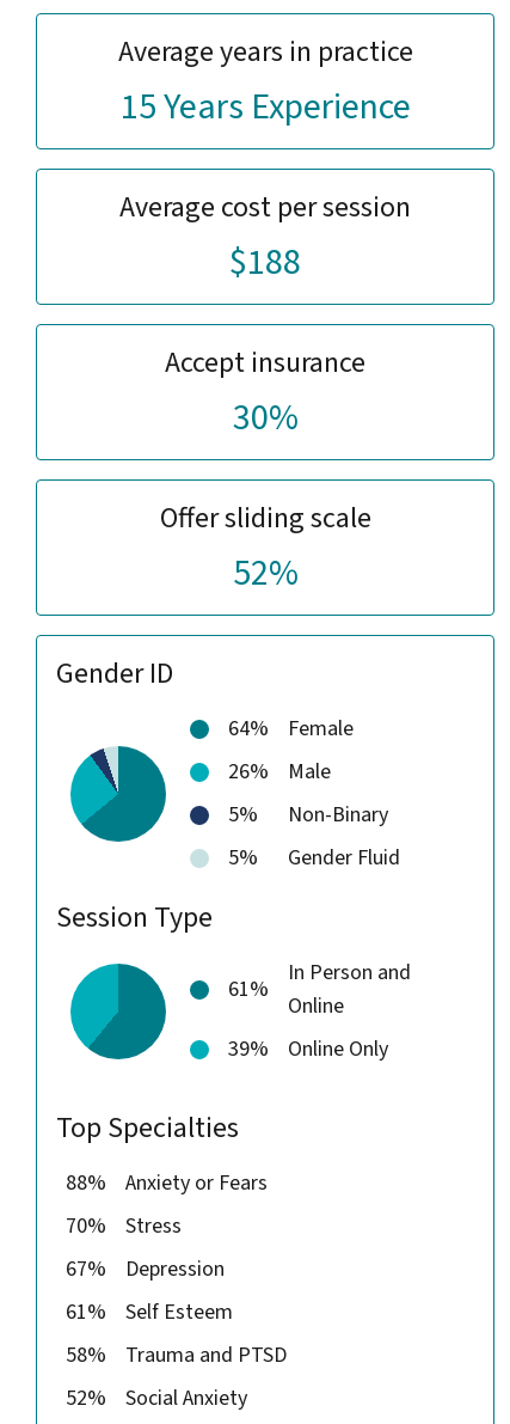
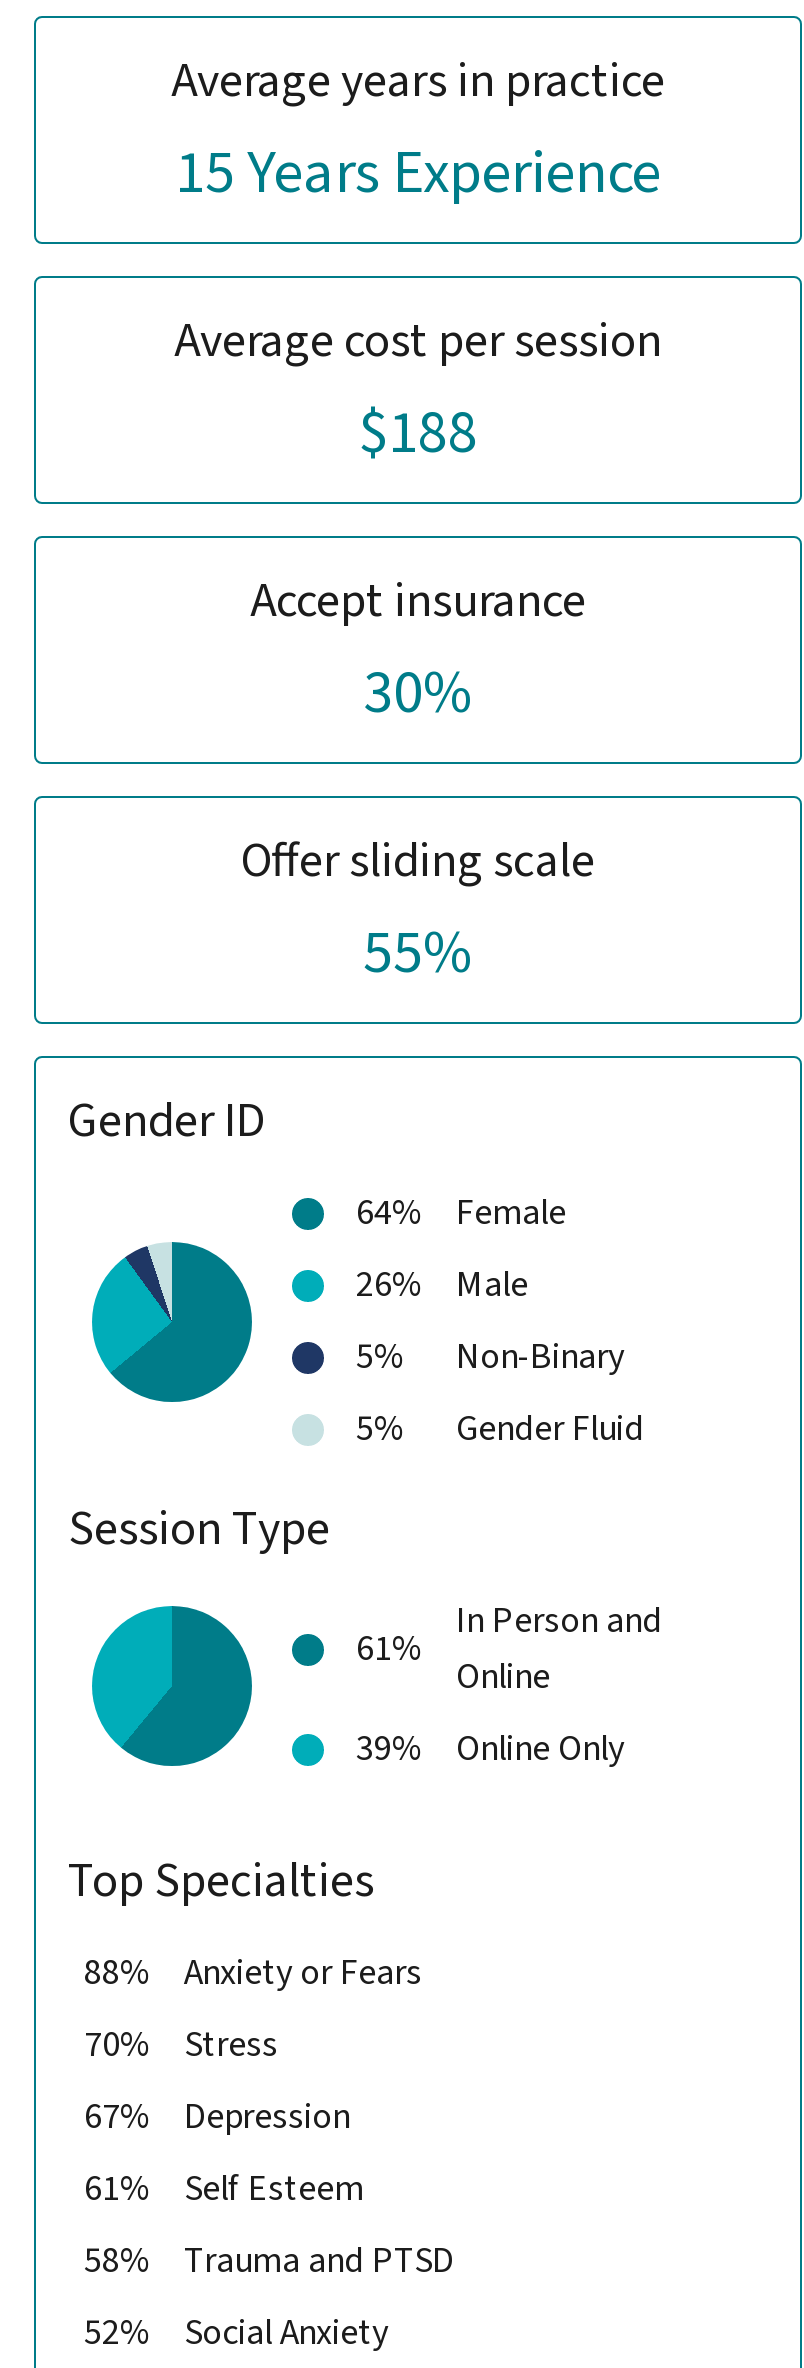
[232,548,298,599] 52% -> [363,910,473,996] 55%

